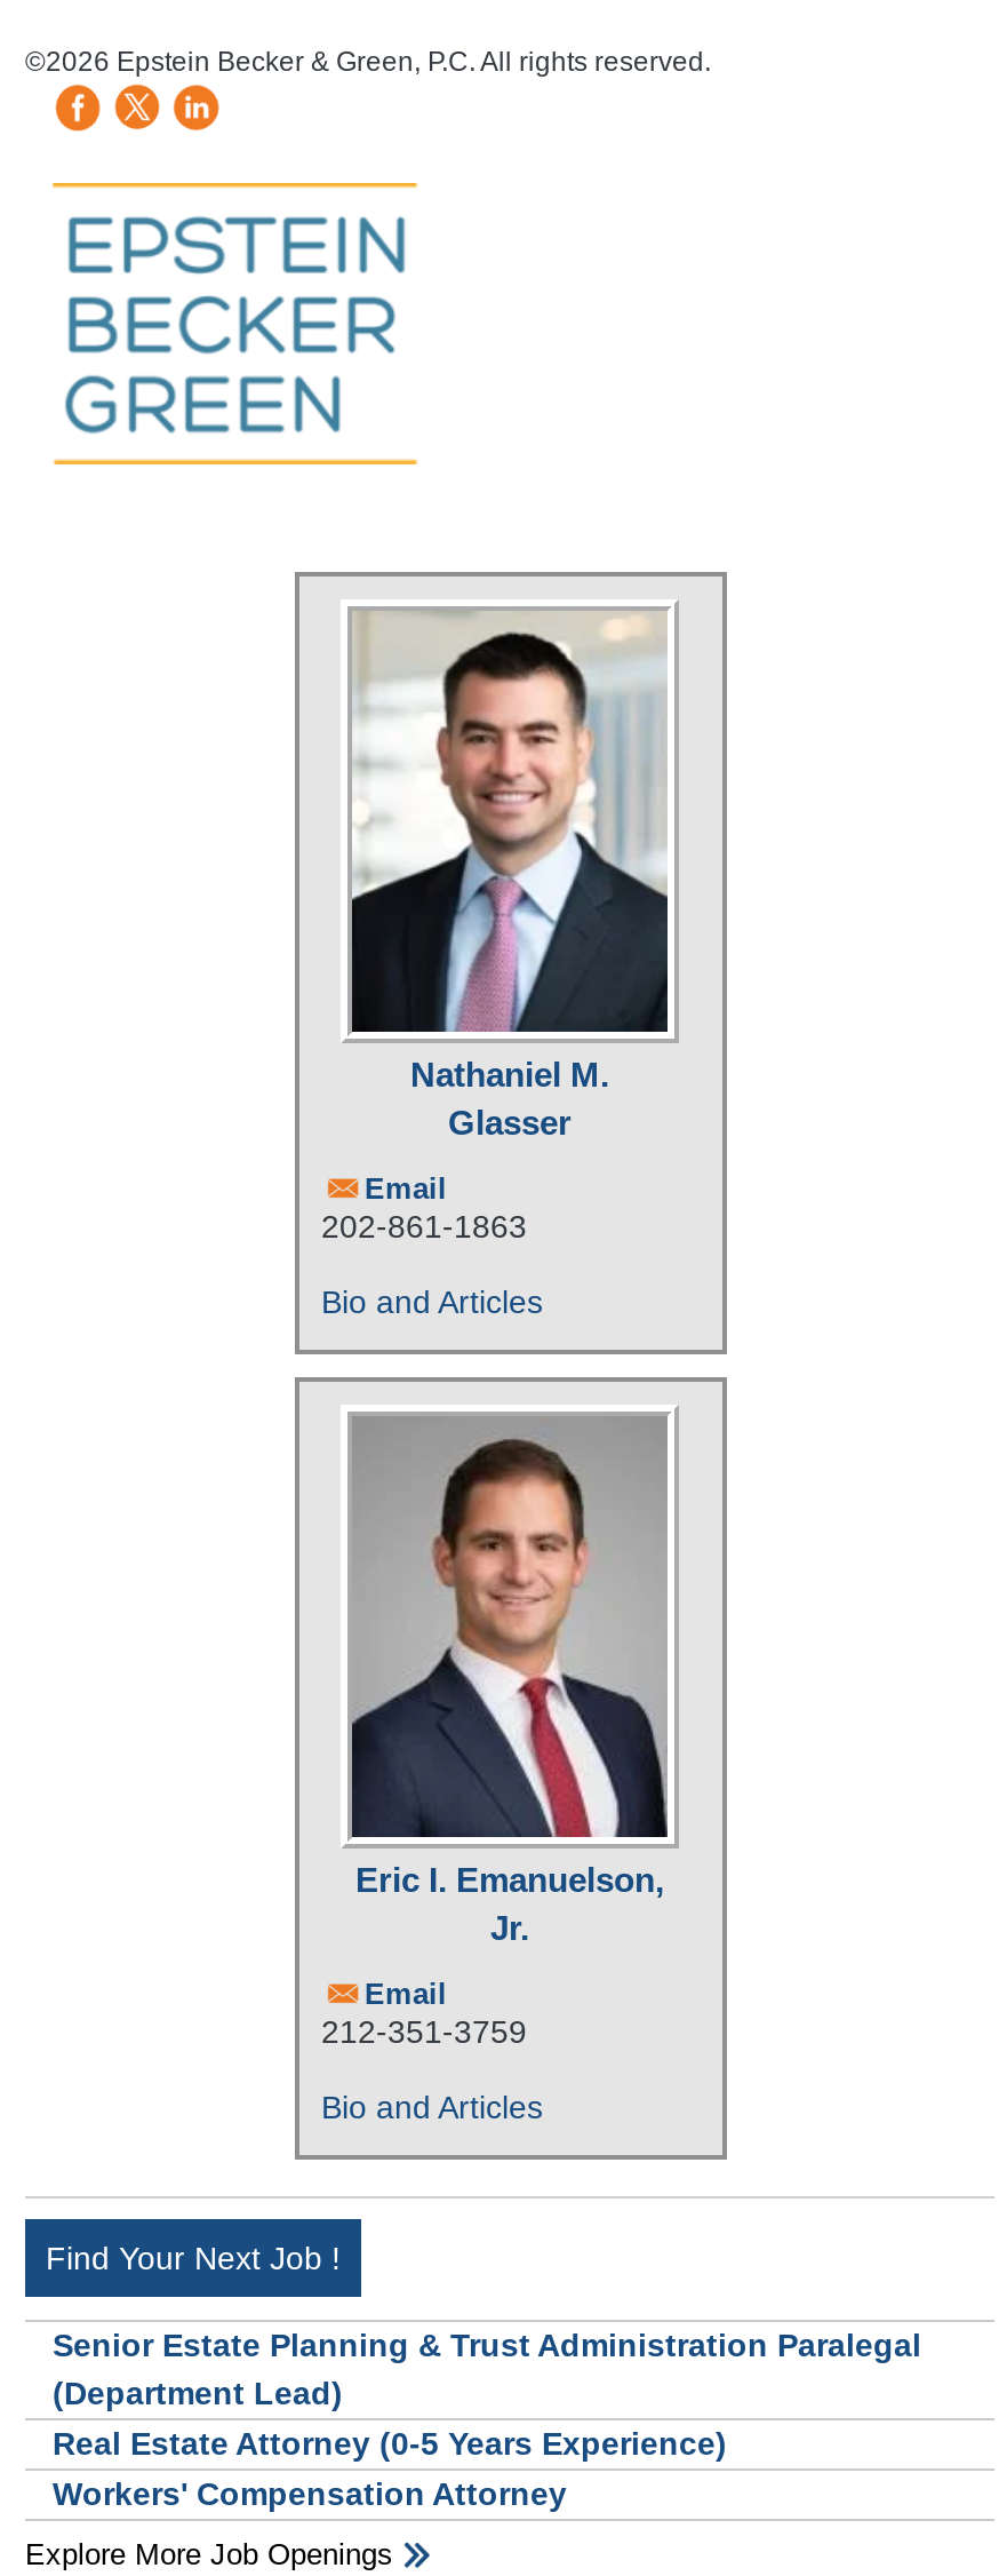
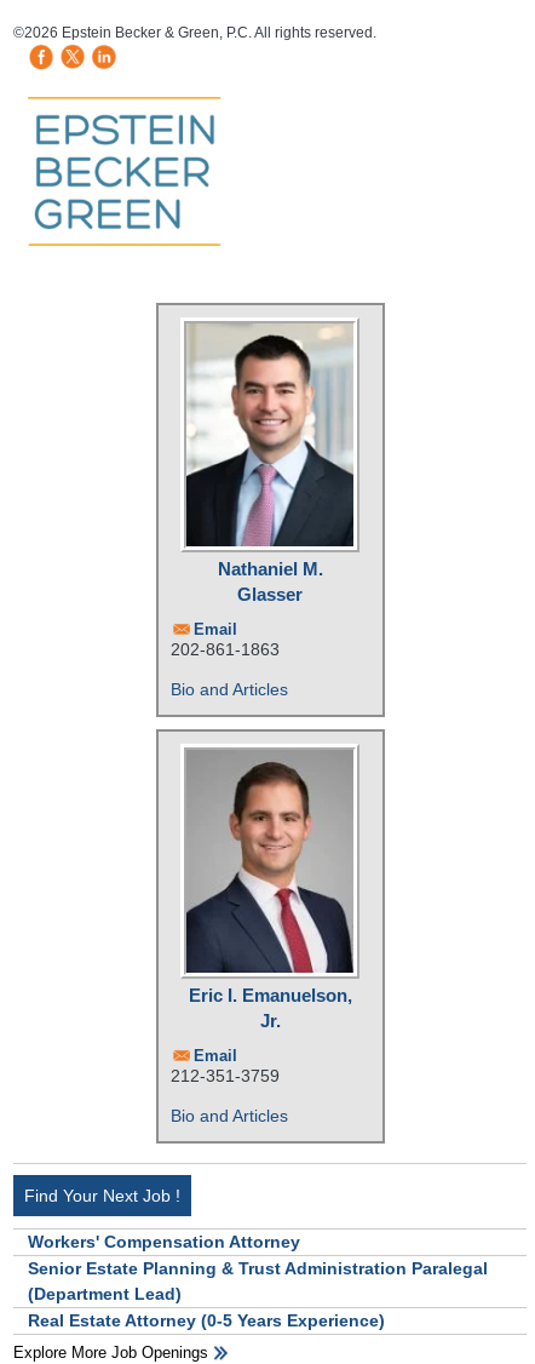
moved [53,2326,921,2461] -> [28,1258,488,1330]: Senior Estate Planning & Trust Administration Paralegal | (Department Lead) | Real Estate Attorney (0-5 Years Experience)
moved [53,2475,567,2511] -> [28,1232,300,1251]: Workers' Compensation Attorney

